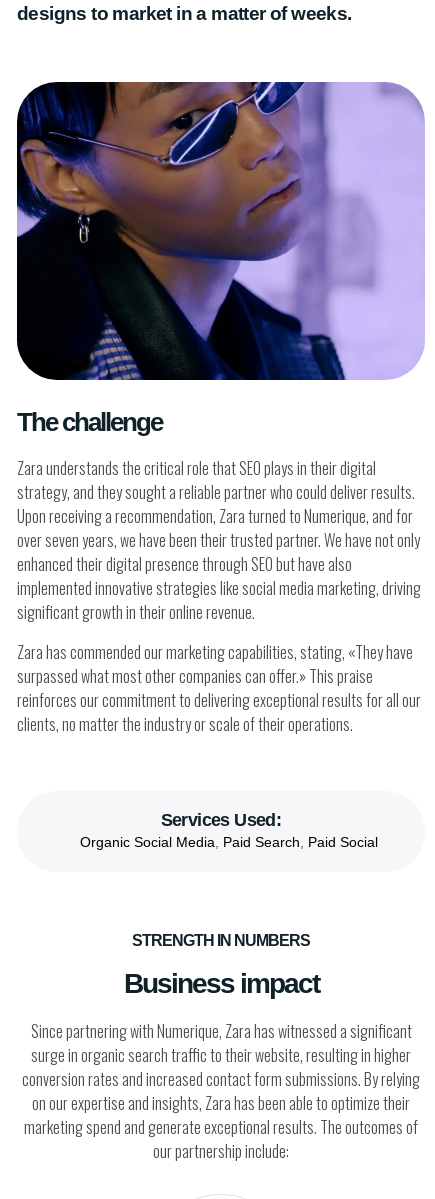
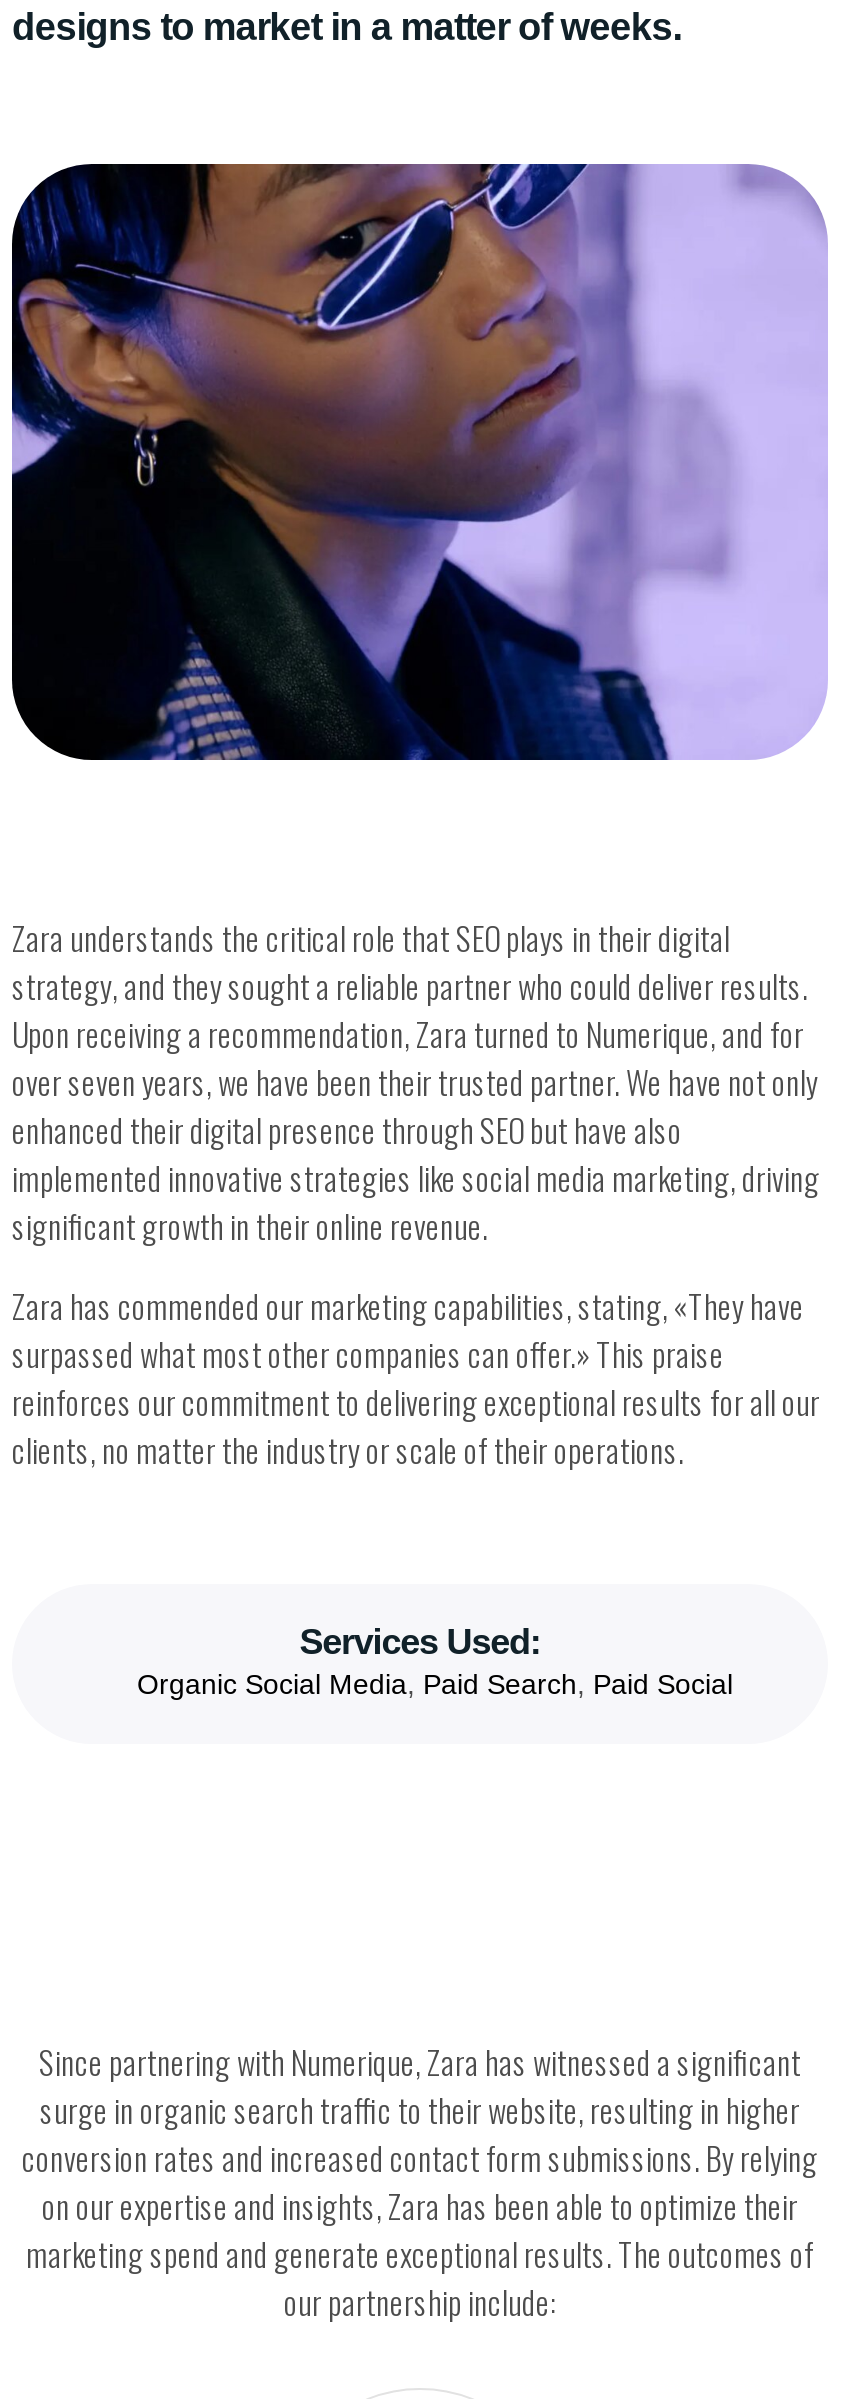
[17,407,162,437] The challenge -> none
[123,932,318,999] STRENGTH IN NUMBERS | Business impact -> none

